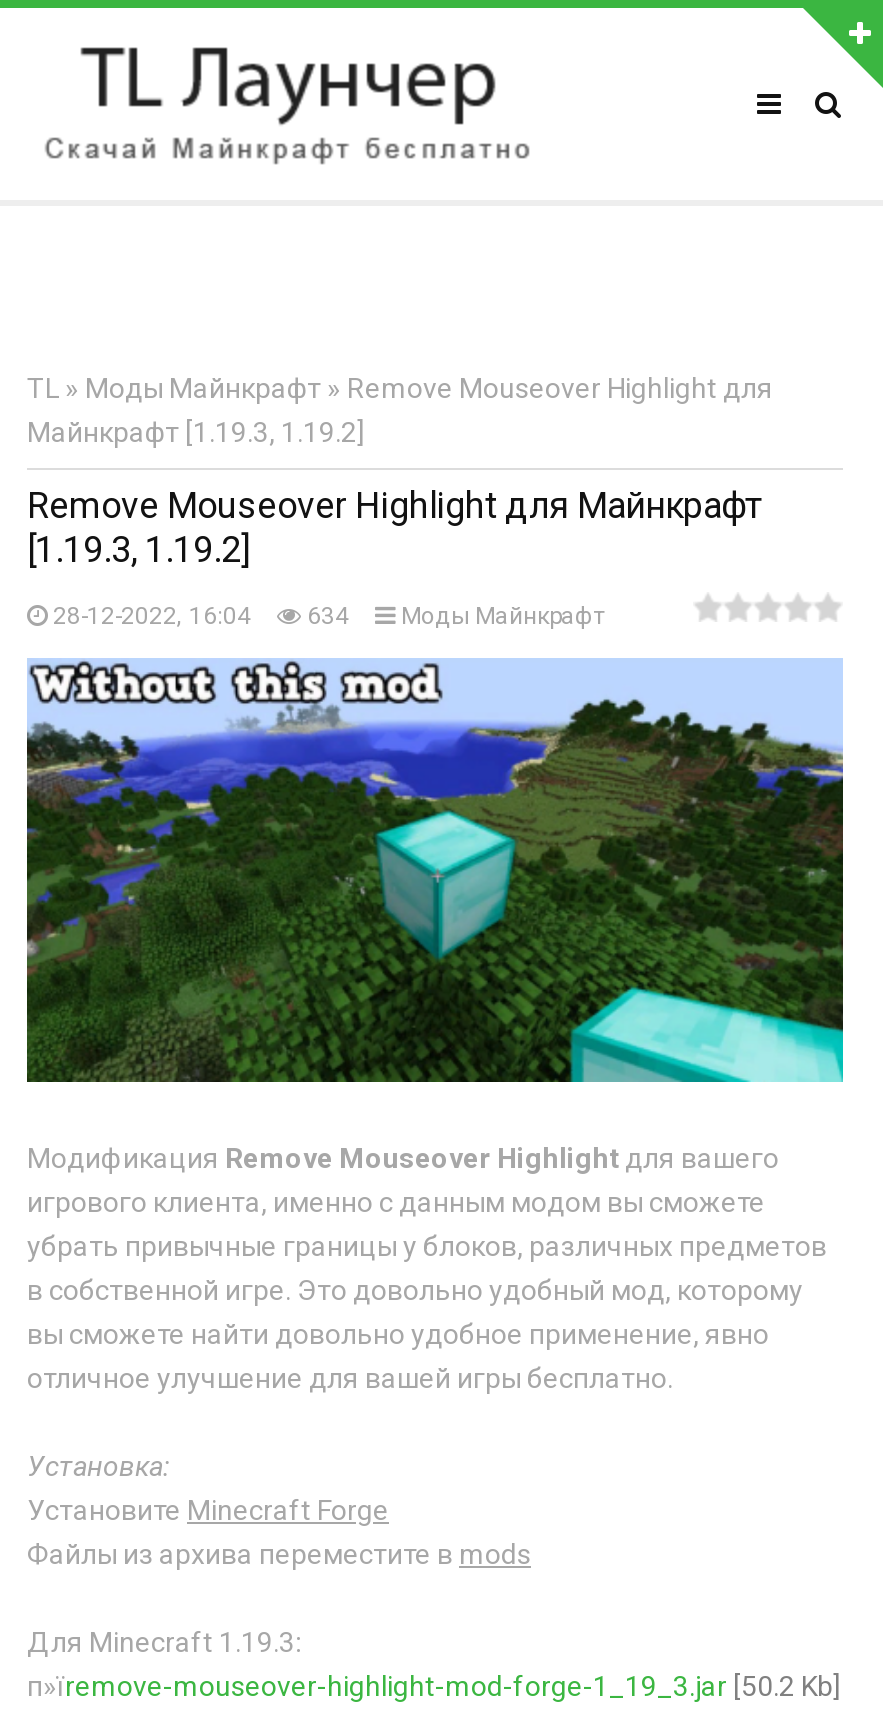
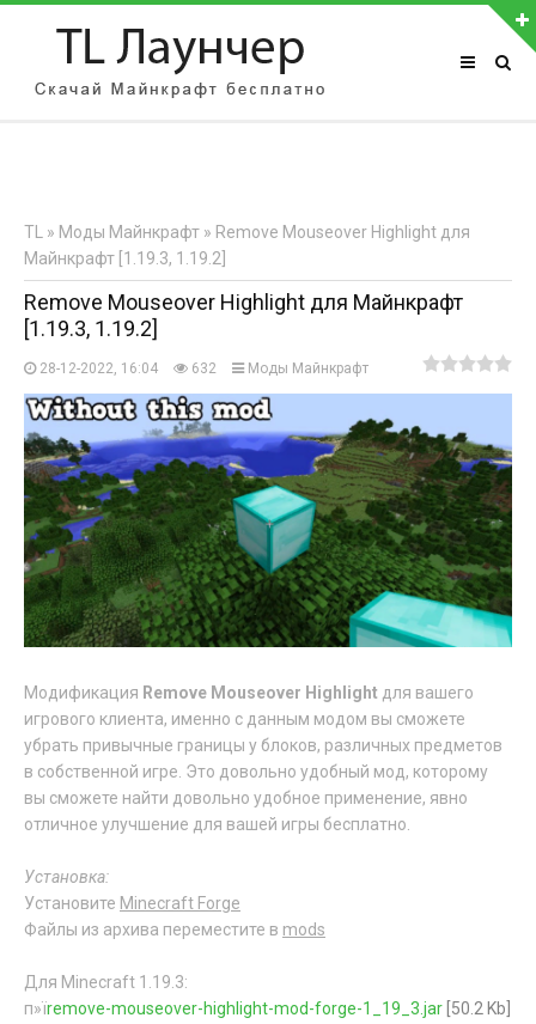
[53,602,603,630] 28-12-2022, 16:04 634 Моды Майнкрафт -> [39,360,368,377] 28-12-2022, 16:04 632 Моды Майнкрафт

